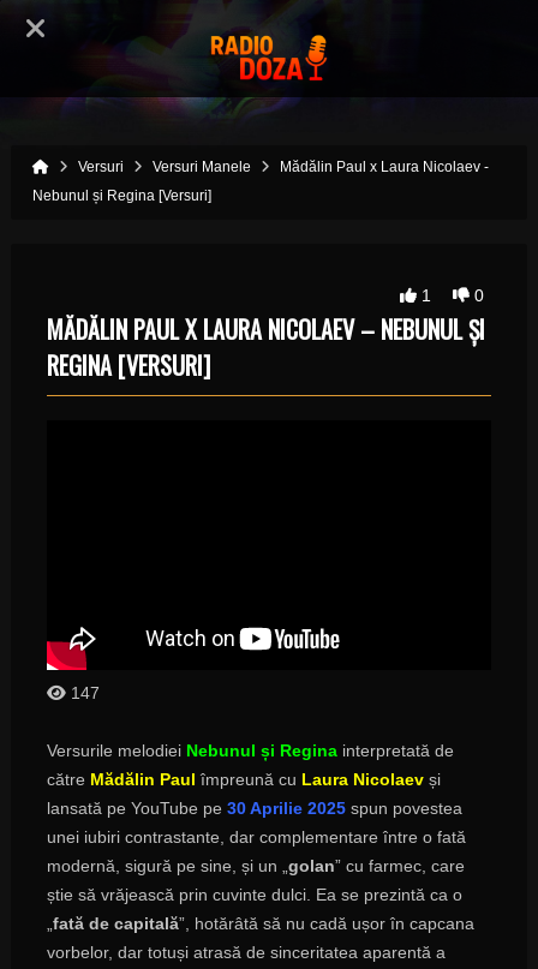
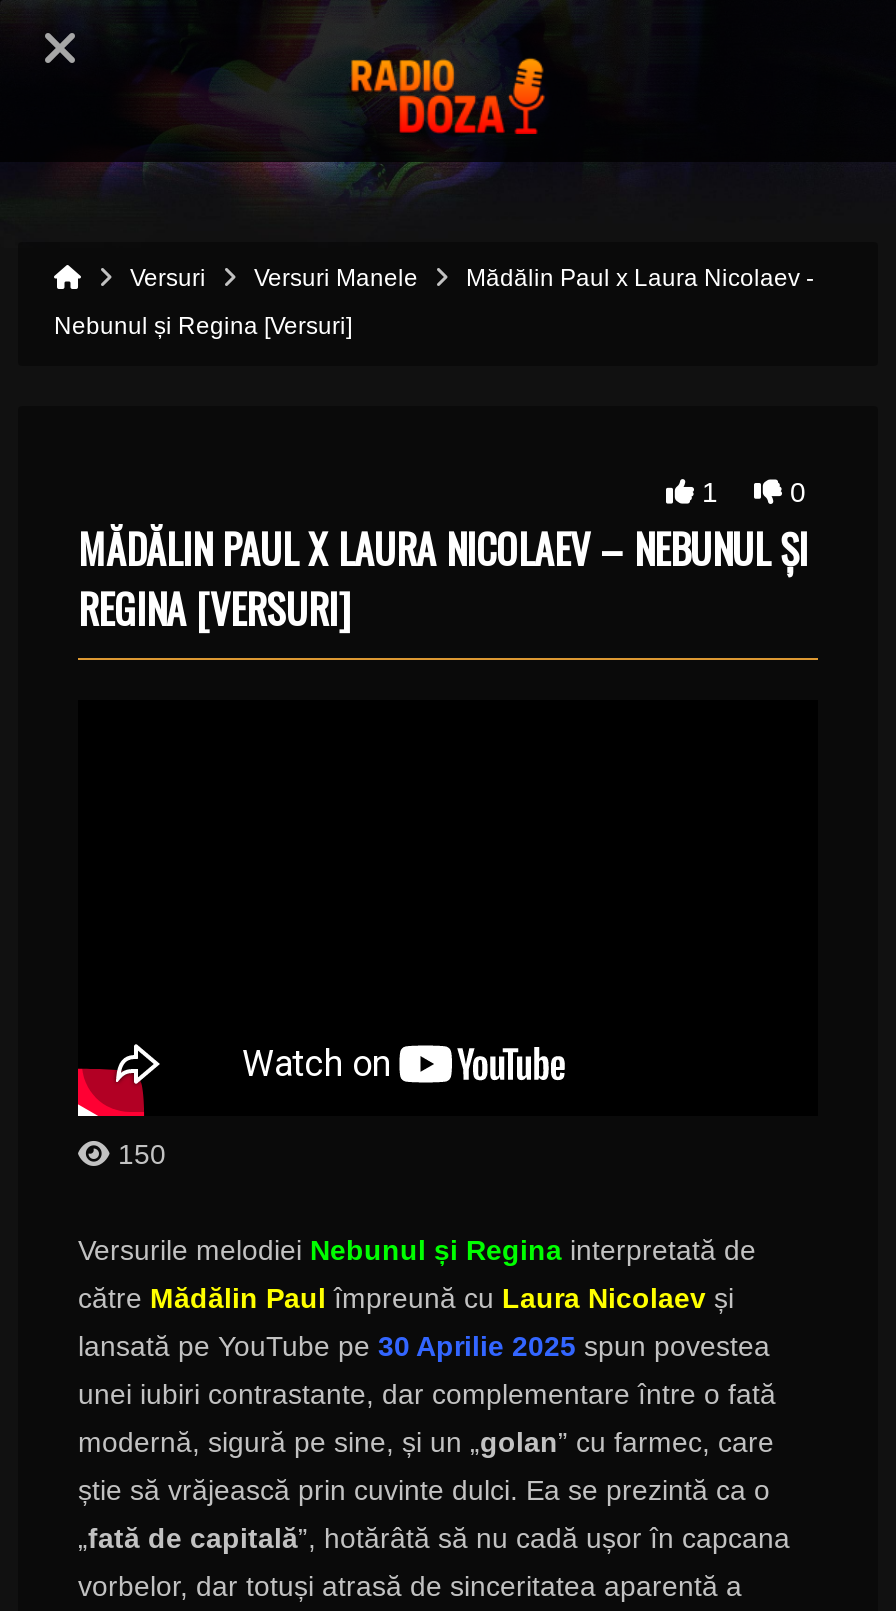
[71,683,100,703] 147 -> [118,1138,166,1170] 150

